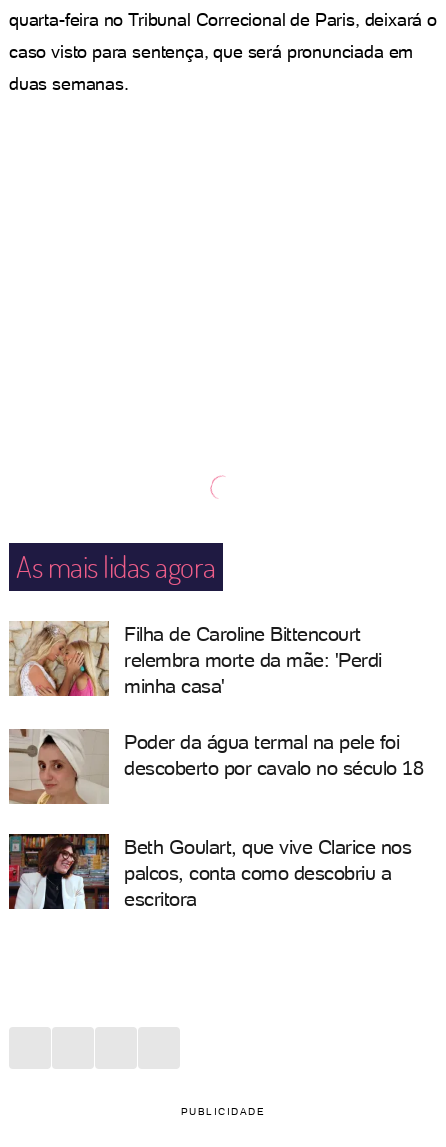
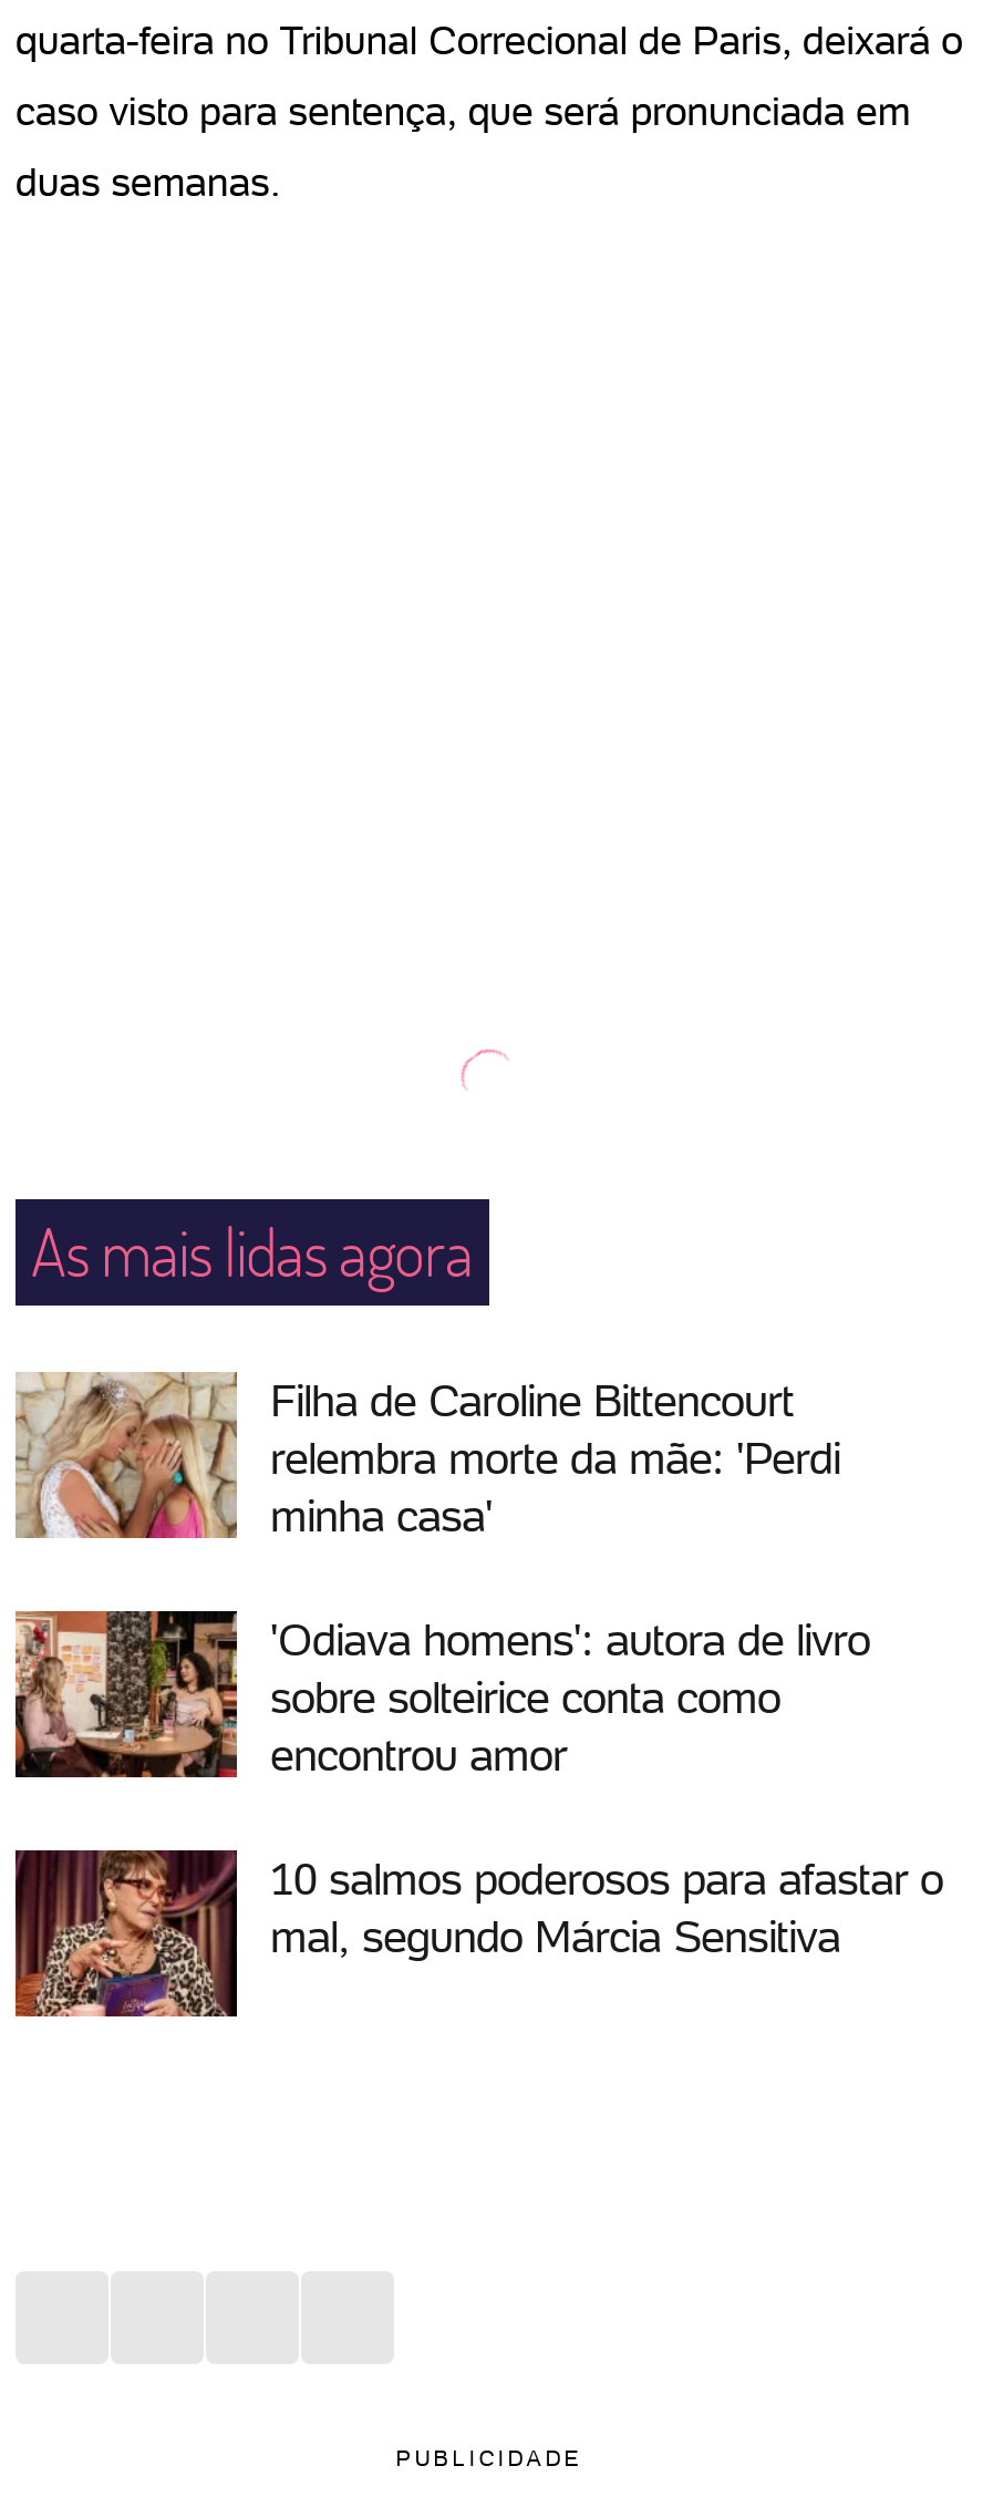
[8,729,423,805] [image] | Poder da água termal na pele foi | descoberto por cavalo no século 18 -> [13,1609,870,1782] [image] | 'Odiava homens': autora de livro | sobre solteirice conta como | encontrou amor
[8,833,411,912] [image] | Beth Goulart, que vive Clarice nos | palcos, conta como descobriu a | escritora -> [13,1844,943,2019] [image] | 10 salmos poderosos para afastar o | mal, segundo Márcia Sensitiva

